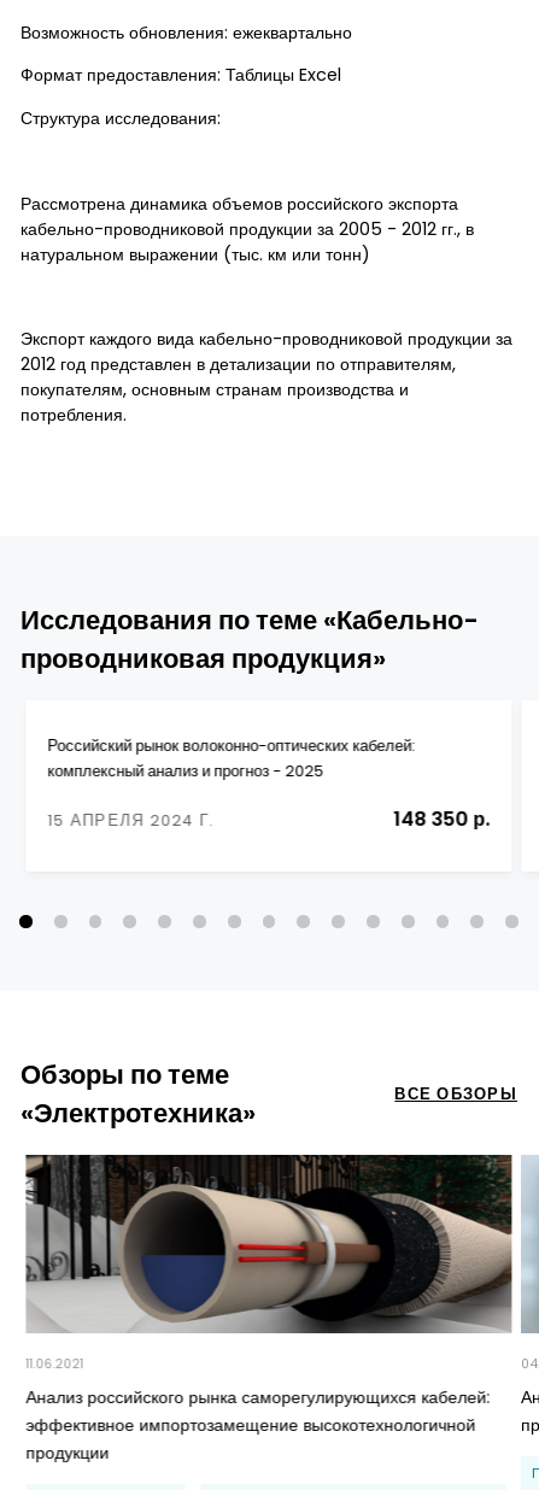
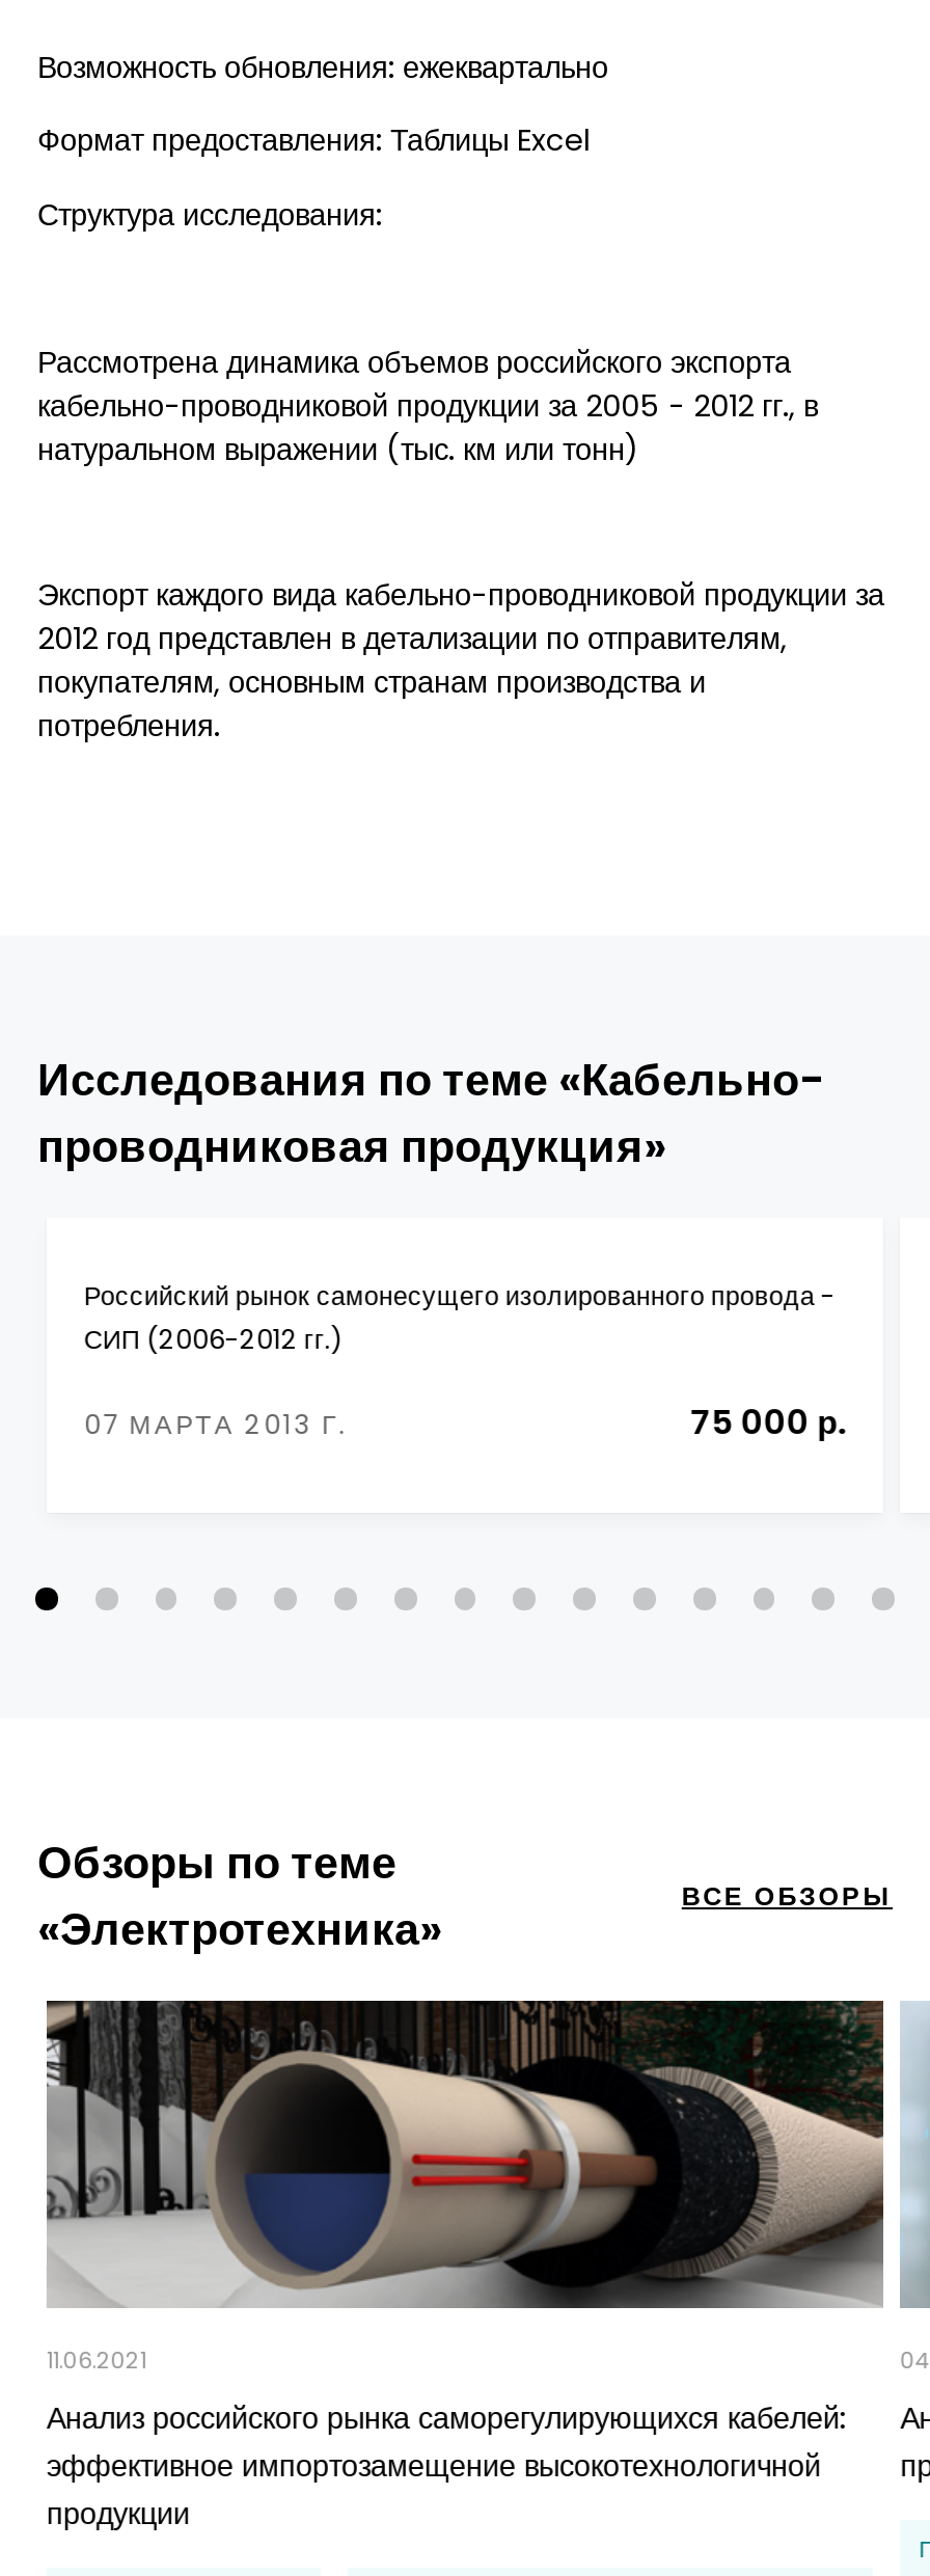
[48,735,415,781] Российский рынок волоконно-оптических кабелей: | комплексный анализ и прогноз - 2025 -> [84,1278,835,1356] Российский рынок самонесущего изолированного провода - | СИП (2006-2012 гг.)
[48,805,490,833] 15 АПРЕЛЯ 2024 Г. | 148 350 р. -> [84,1399,846,1447] 07 МАРТА 2013 Г. | 75 000 р.

